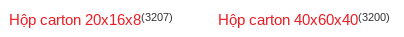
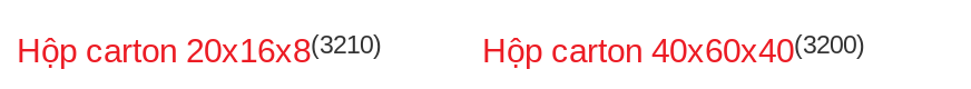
[9,11,173,28] Hộp carton 20x16x8(3207) -> [17,31,382,69] Hộp carton 20x16x8(3210)

